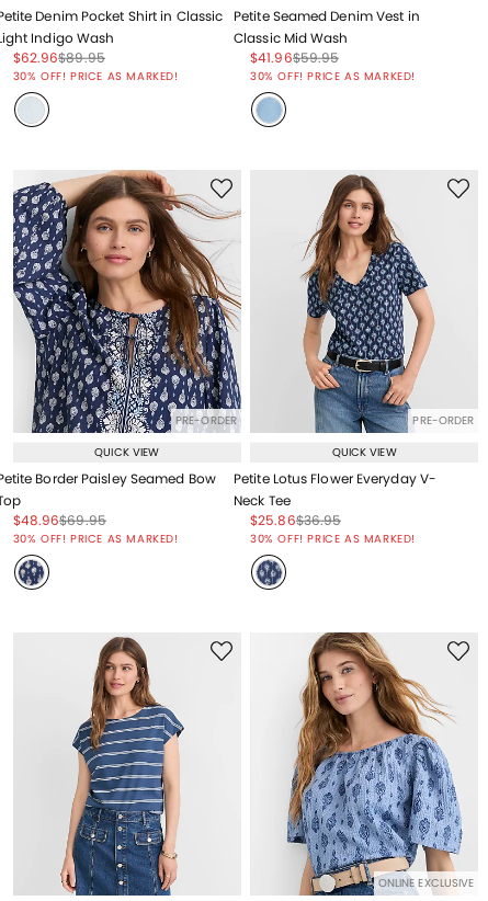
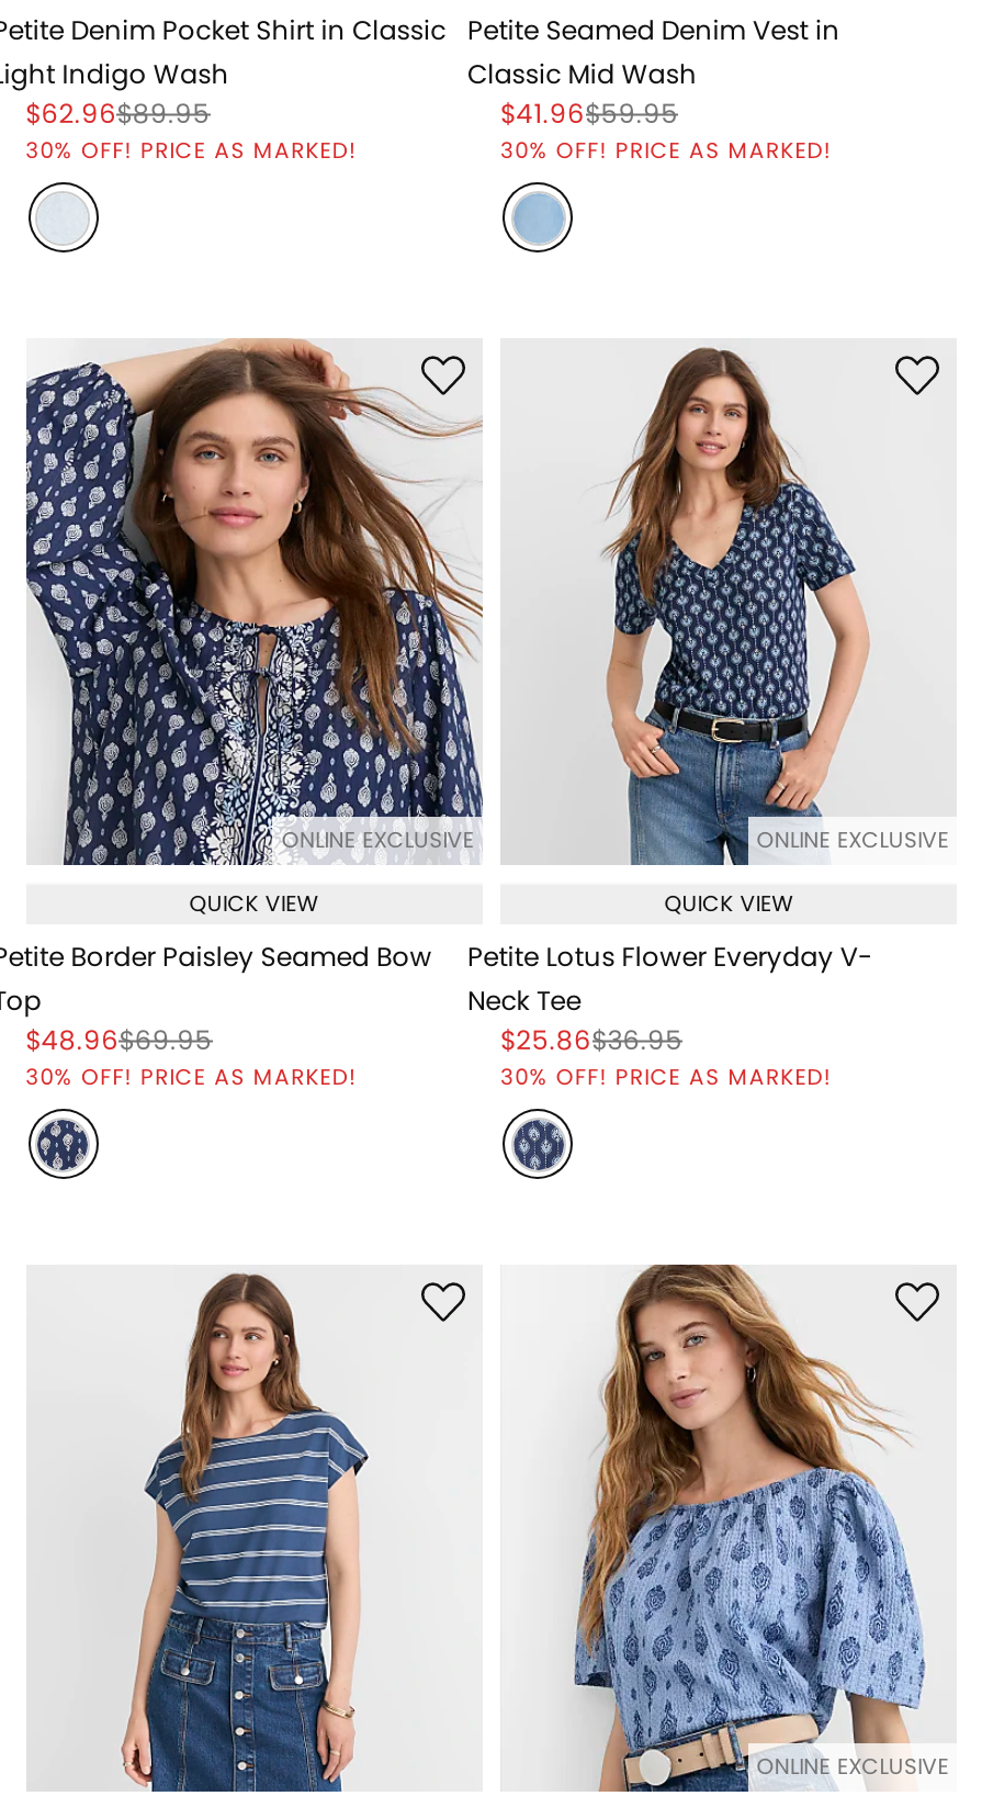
[176,412,237,429] PRE-ORDER -> [282,824,474,857] ONLINE EXCLUSIVE
[413,412,474,429] PRE-ORDER -> [757,824,949,857] ONLINE EXCLUSIVE

